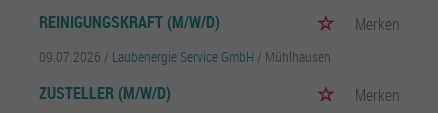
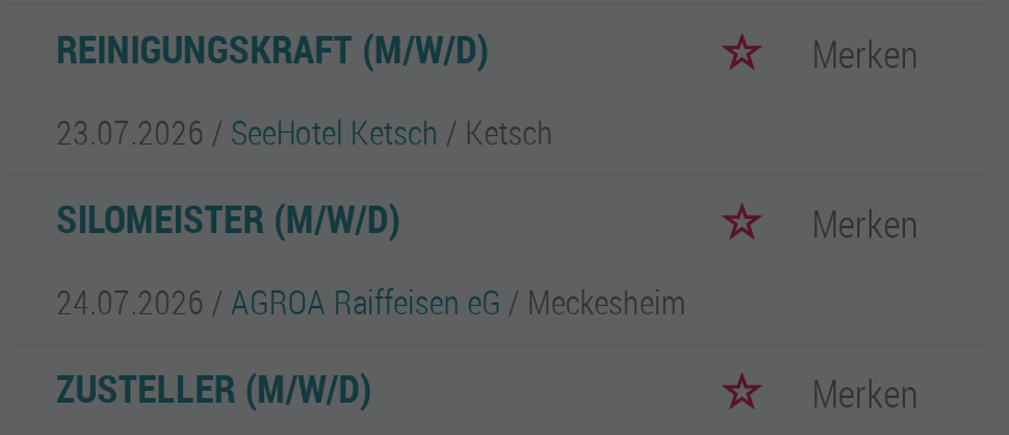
[39,47,331,66] 09.07.2026 / Laubenergie Service GmbH / Mühlhausen -> [56,109,919,324] 23.07.2026 / SeeHotel Ketsch / Ketsch | SILOMEISTER (M/W/D) | Merken | 24.07.2026 / AGROA Raiffeisen eG / Meckesheim

